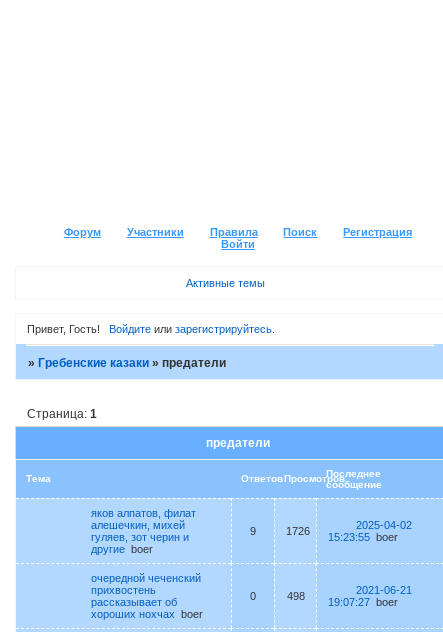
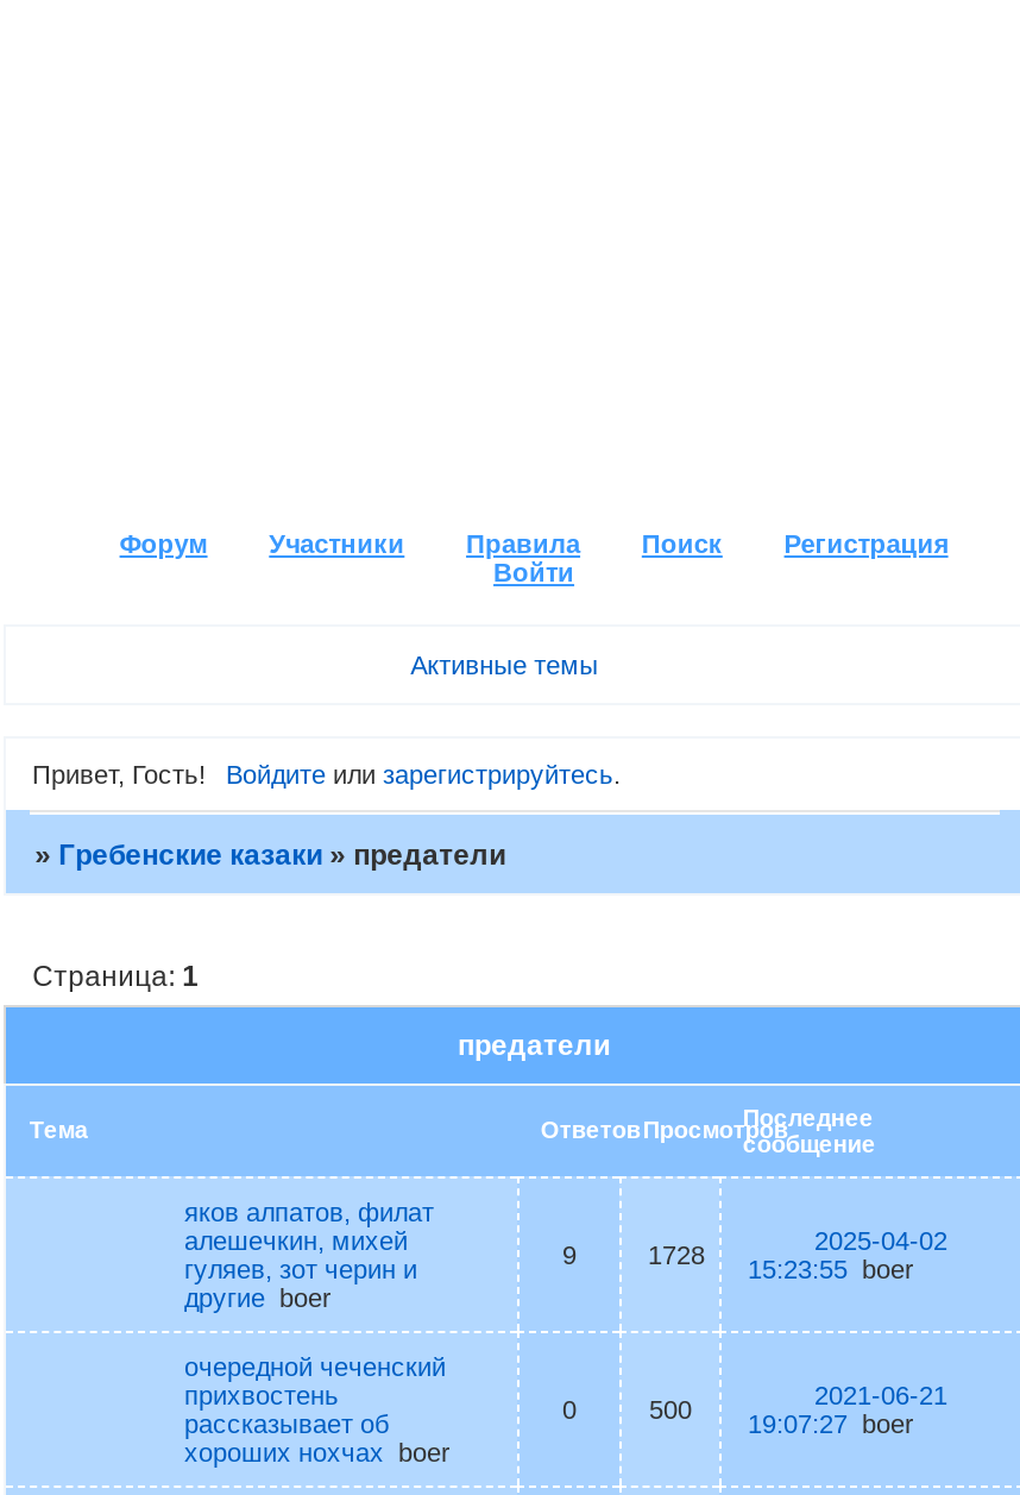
[286,525,398,543] 1726 15:23:55 boer -> [648,1240,914,1283] 1728 15:23:55 boer
[286,590,398,608] 498 19:07:27 boer -> [649,1395,914,1438] 500 19:07:27 boer

